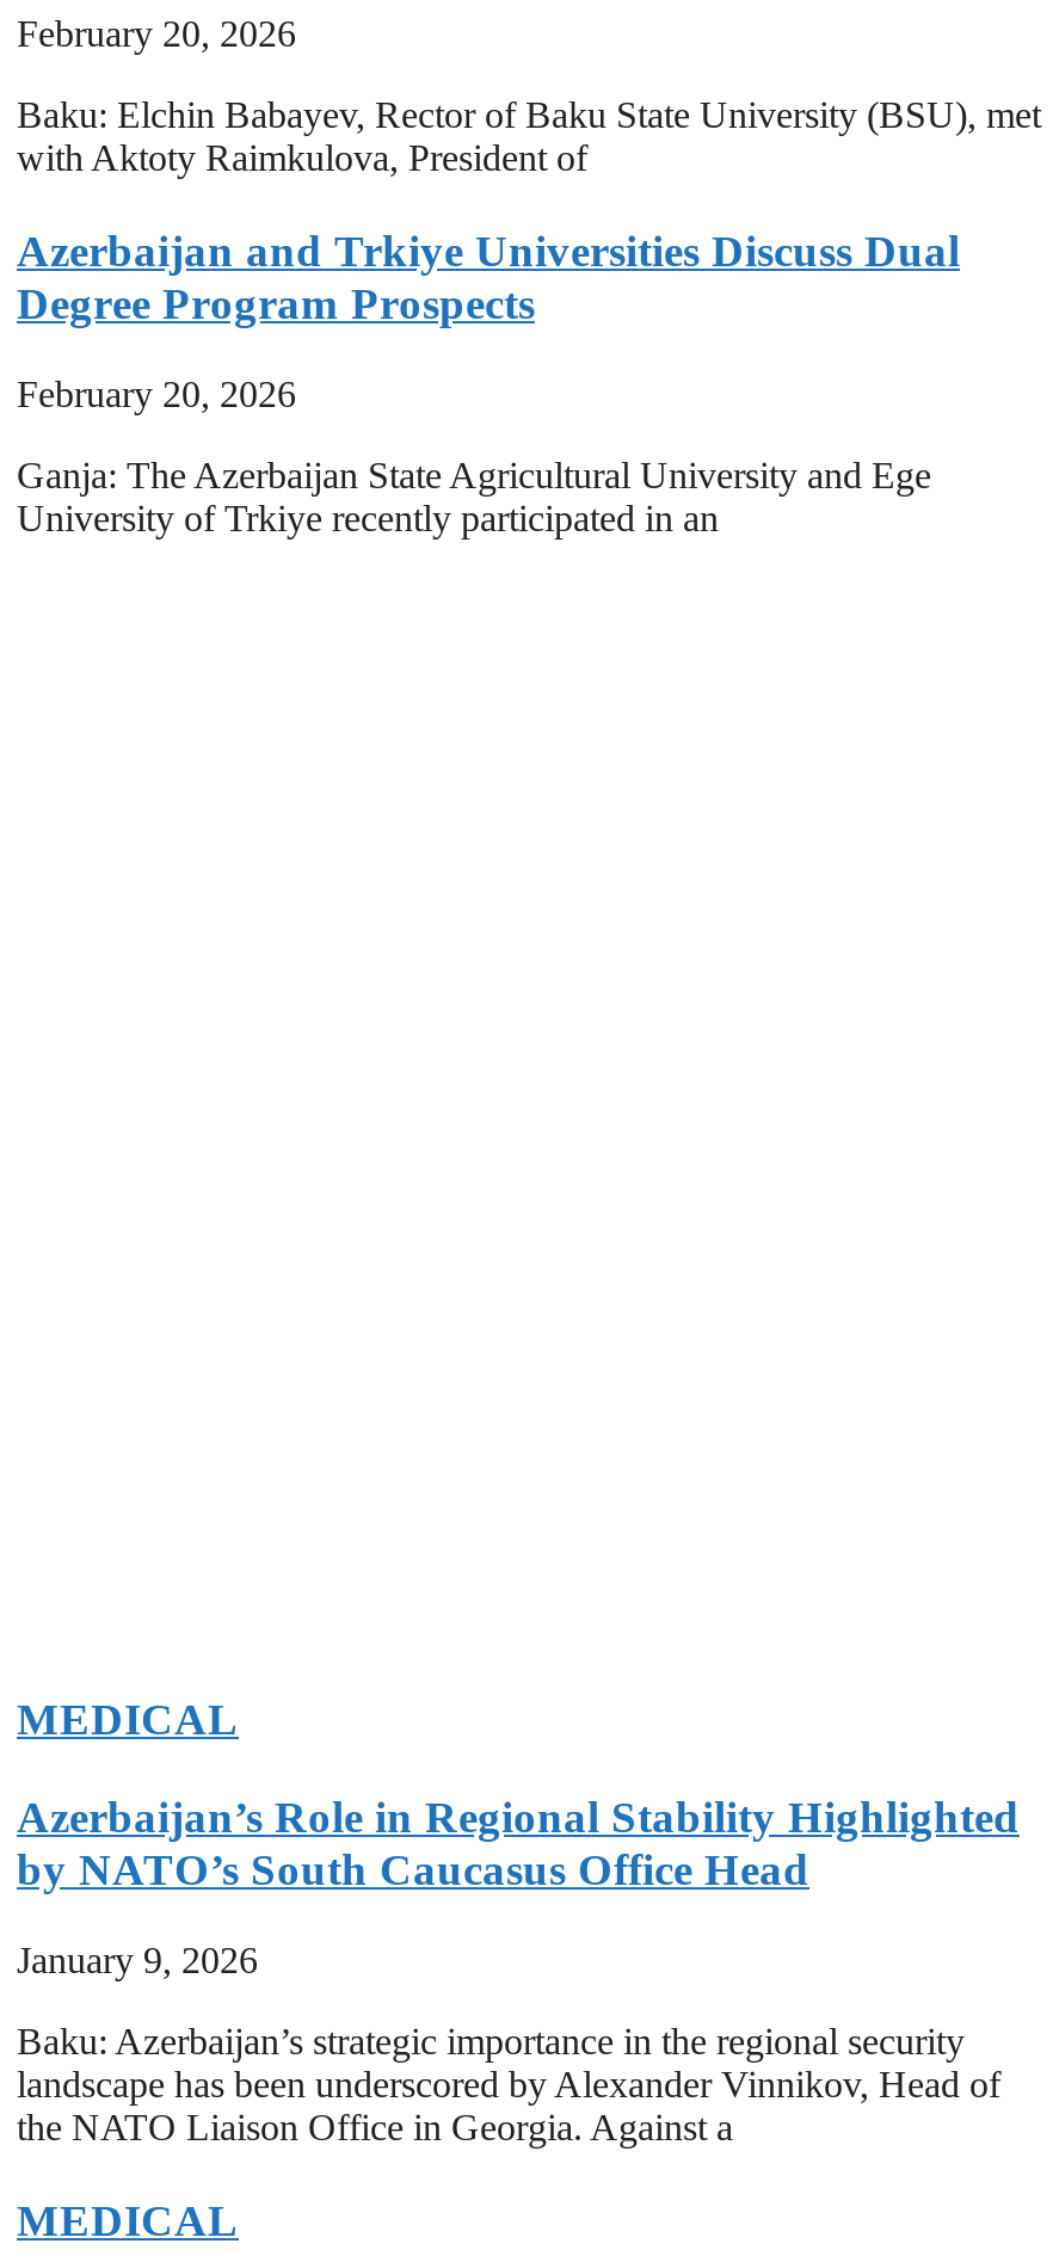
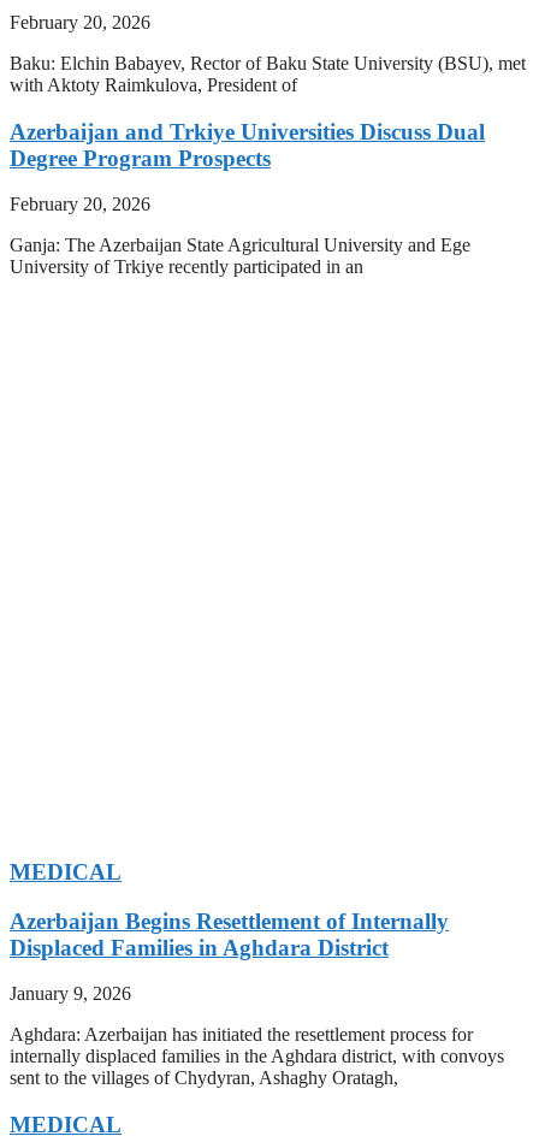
[17,1791,1020,1894] Azerbaijan’s Role in Regional Stability Highlighted | by NATO’s South Caucasus Office Head -> [10,908,449,960] Azerbaijan Begins Resettlement of Internally | Displaced Families in Aghdara District
[17,2022,1000,2148] Baku: Azerbaijan’s strategic importance in the regional security | landscape has been underscored by Alexander Vinnikov, Head of | the NATO Liaison Office in Georgia. Against a -> [10,1025,504,1088] Aghdara: Azerbaijan has initiated the resettlement process for | internally displaced families in the Aghdara district, with convoys | sent to the villages of Chydyran, Ashaghy Oratagh,

